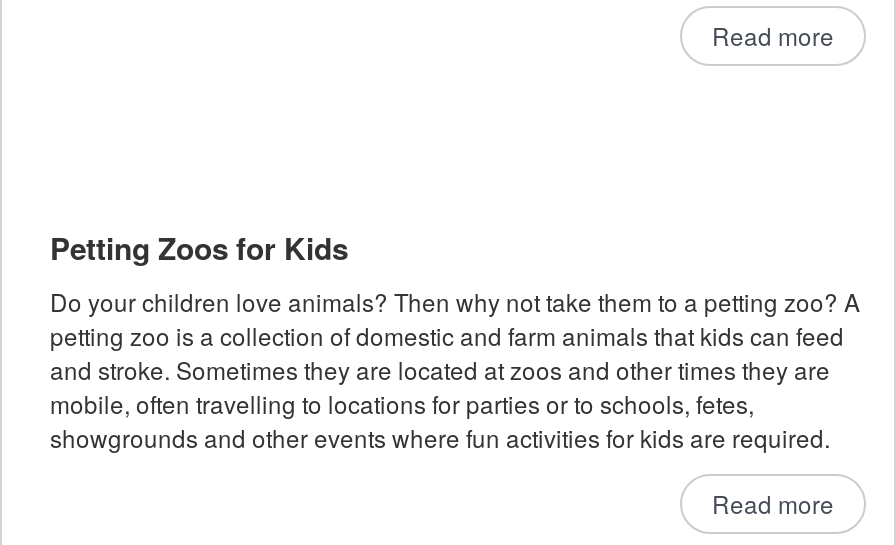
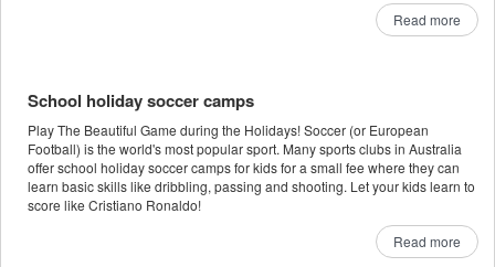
[50,226,860,454] Petting Zoos for Kids | Do your children love animals? Then why not take them to a petting zoo? A | petting zoo is a collection of domestic and farm animals that kids can feed | and stroke. Sometimes they are located at zoos and other times they are | mobile, often travelling to locations for parties or to schools, fetes, | showgrounds and other events where fun activities for kids are required. -> [28,88,475,214] School holiday soccer camps | Play The Beautiful Game during the Holidays! Soccer (or European | Football) is the world's most popular sport. Many sports clubs in Australia | offer school holiday soccer camps for kids for a small fee where they can | learn basic skills like dribbling, passing and shooting. Let your kids learn to | score like Cristiano Ronaldo!

